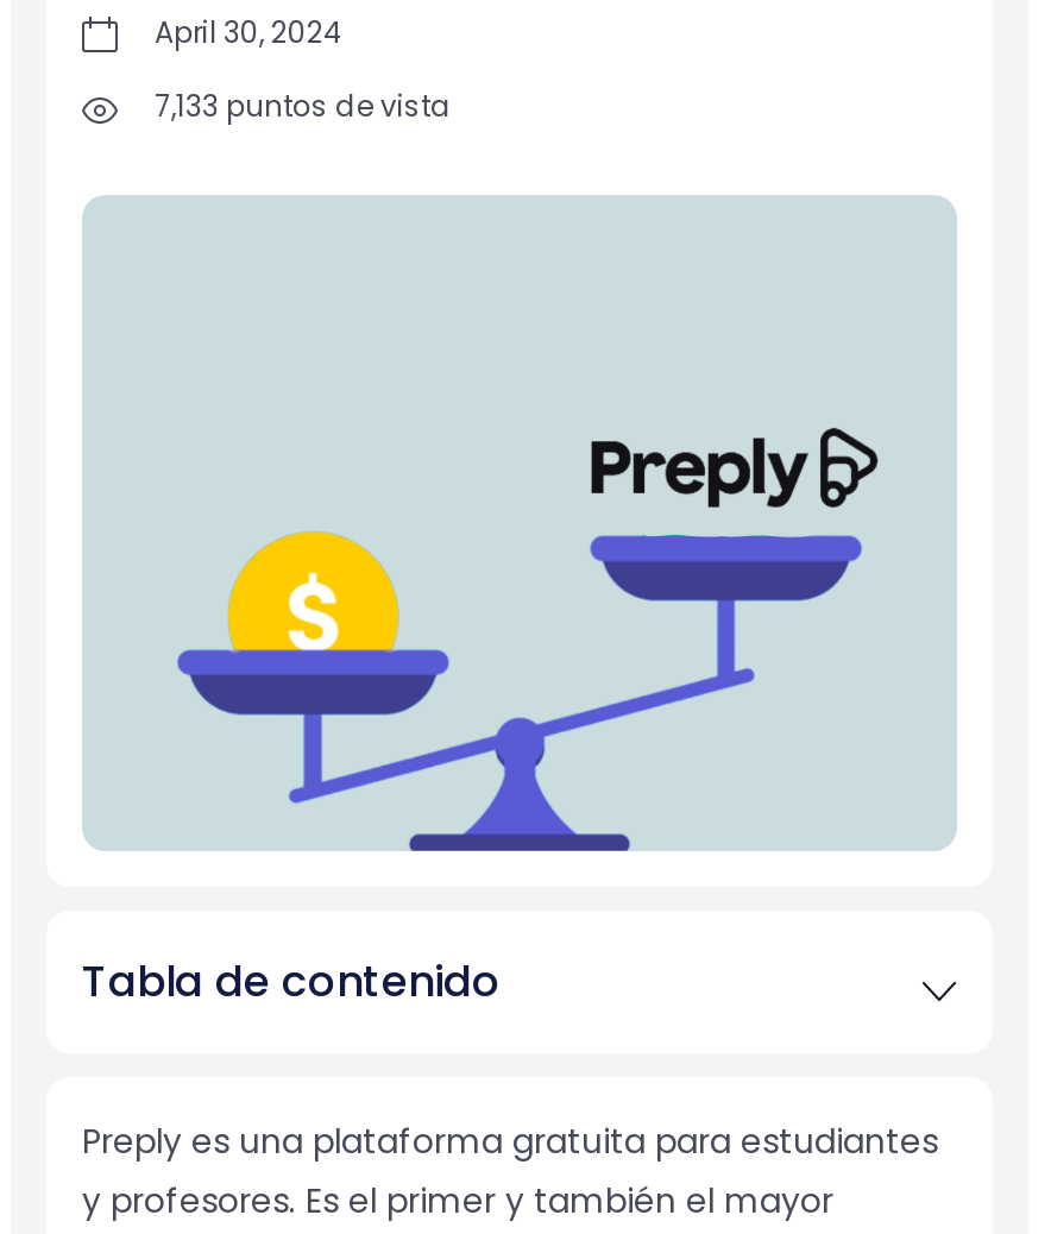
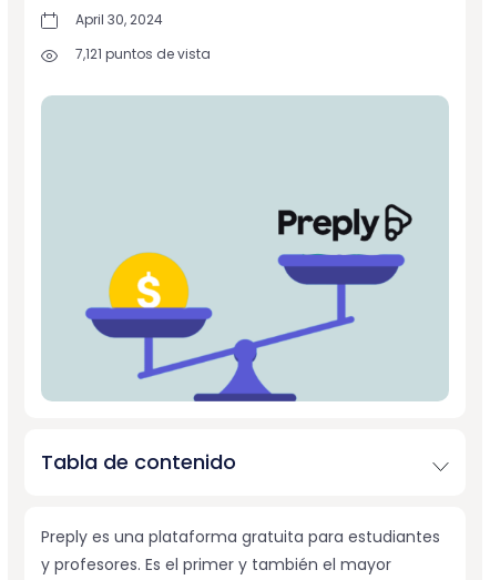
[155,87,452,127] 7,133 puntos de vista -> [75,45,210,64] 7,121 puntos de vista

